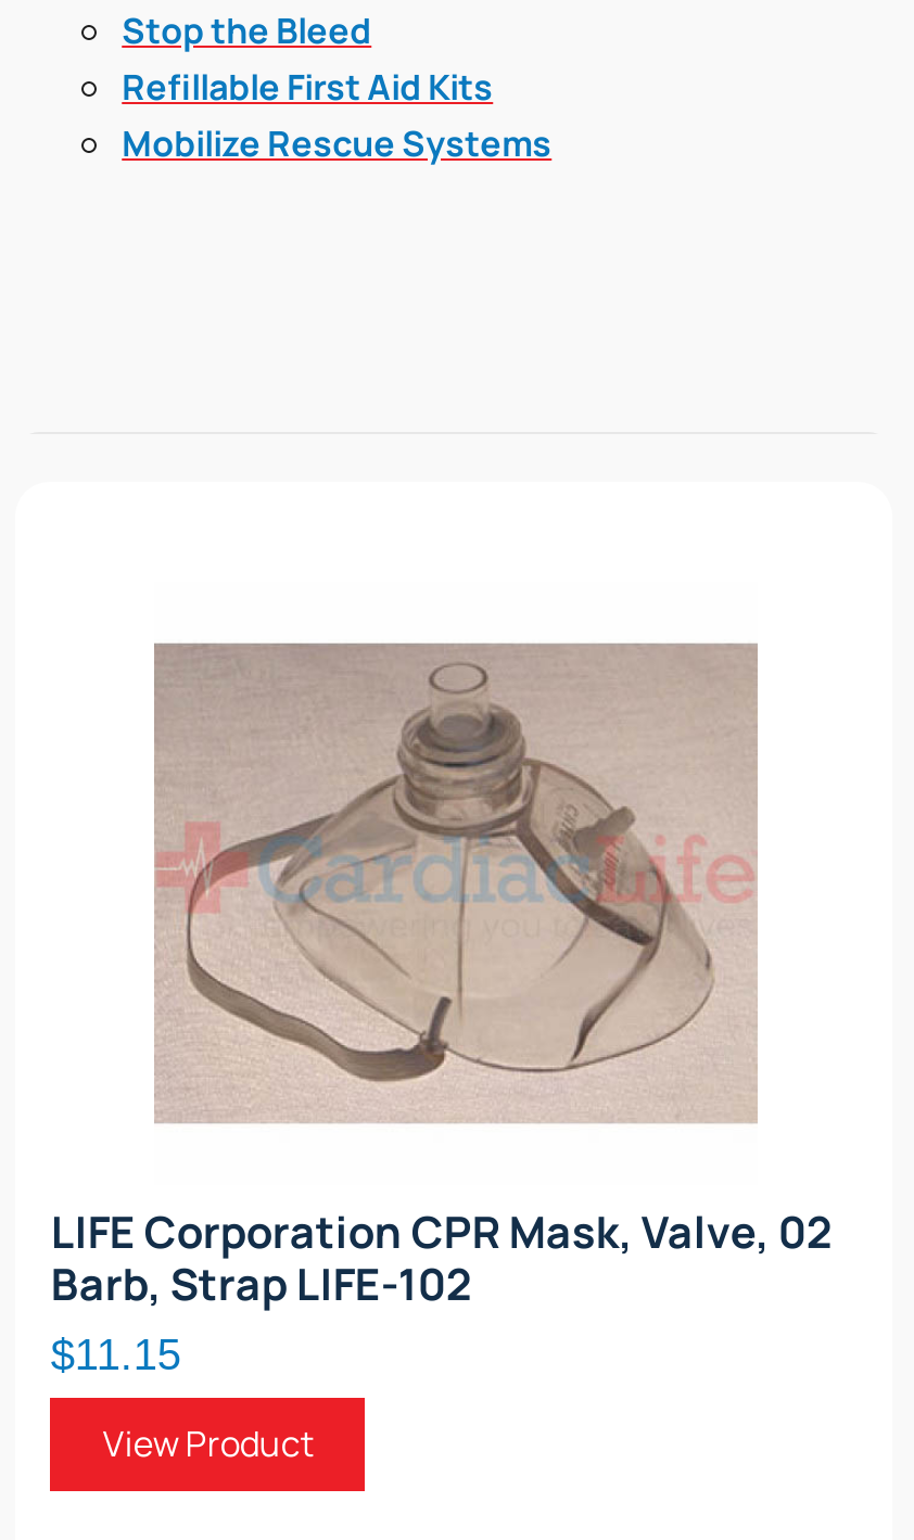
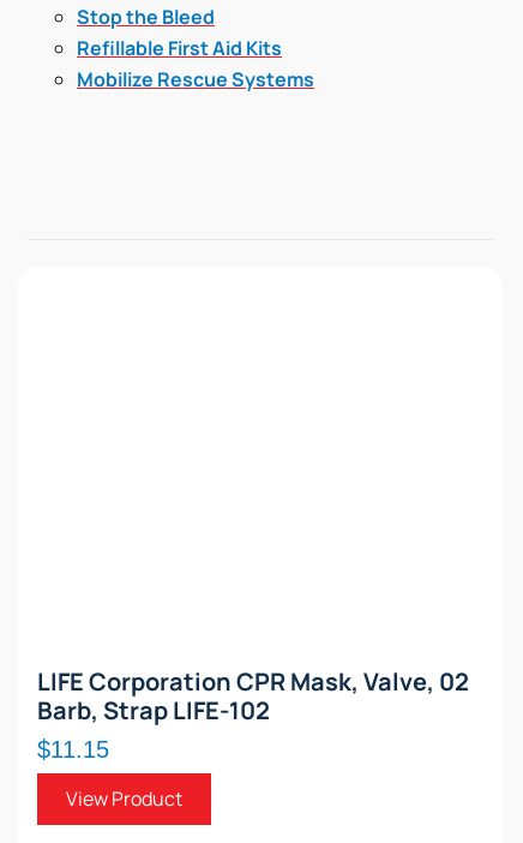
[152,640,760,1124] [image] -> none

